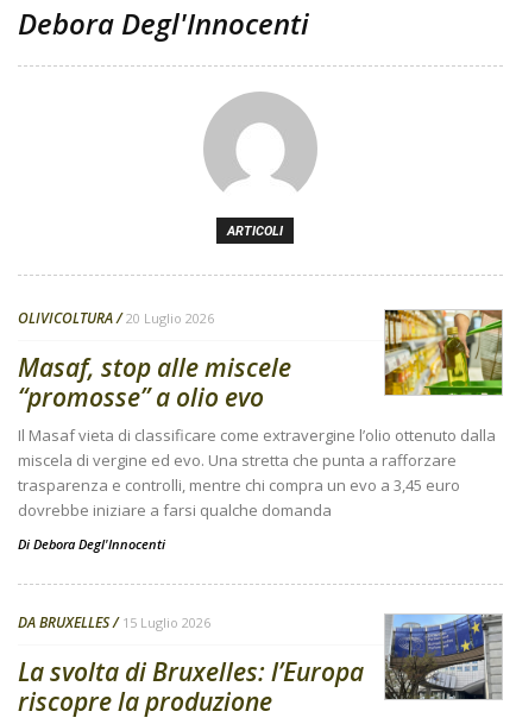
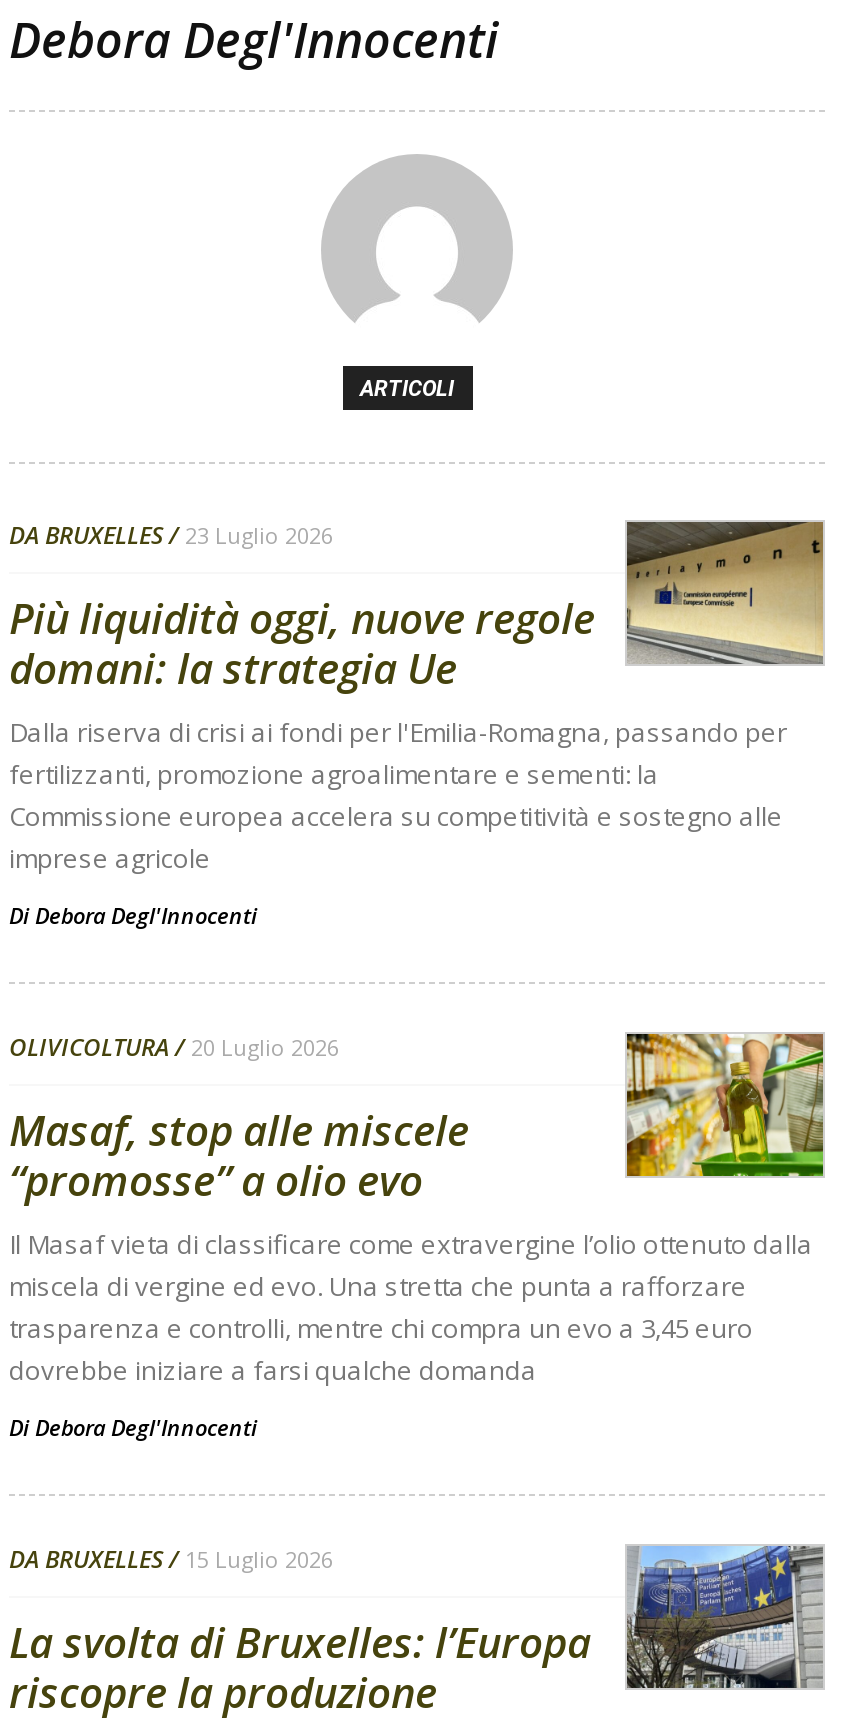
none -> [9,518,825,930] [image] | DA BRUXELLES | 23 Luglio 2026 | Più liquidità oggi, nuove regole | domani: la strategia Ue | Dalla riserva di crisi ai fondi per l'Emilia-Romagna, passando per | fertilizzanti, promozione agroalimentare e sementi: la | Commissione europea accelera su competitività e sostegno alle | imprese agricole | Di Debora Degl'Innocenti

